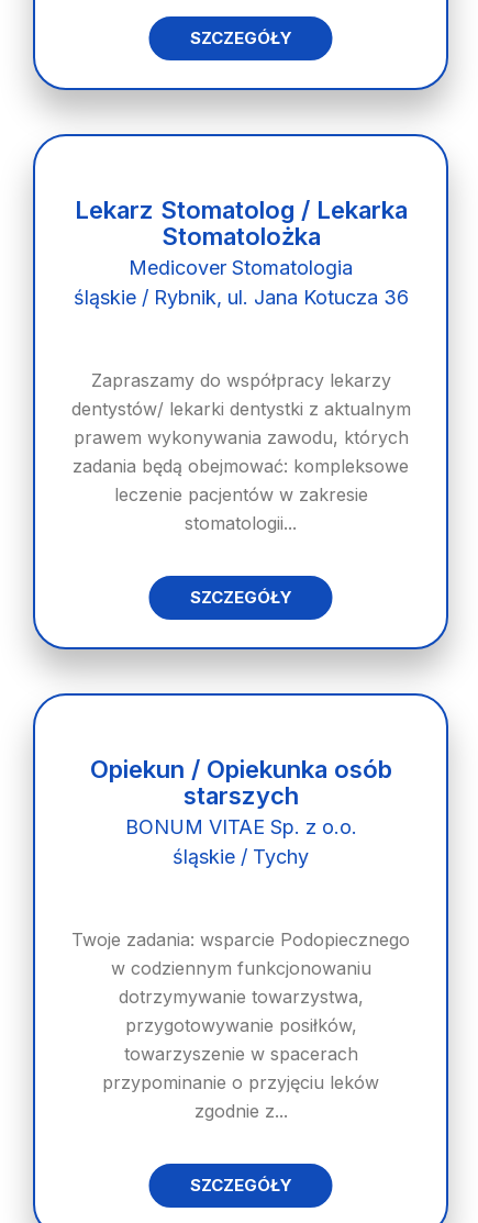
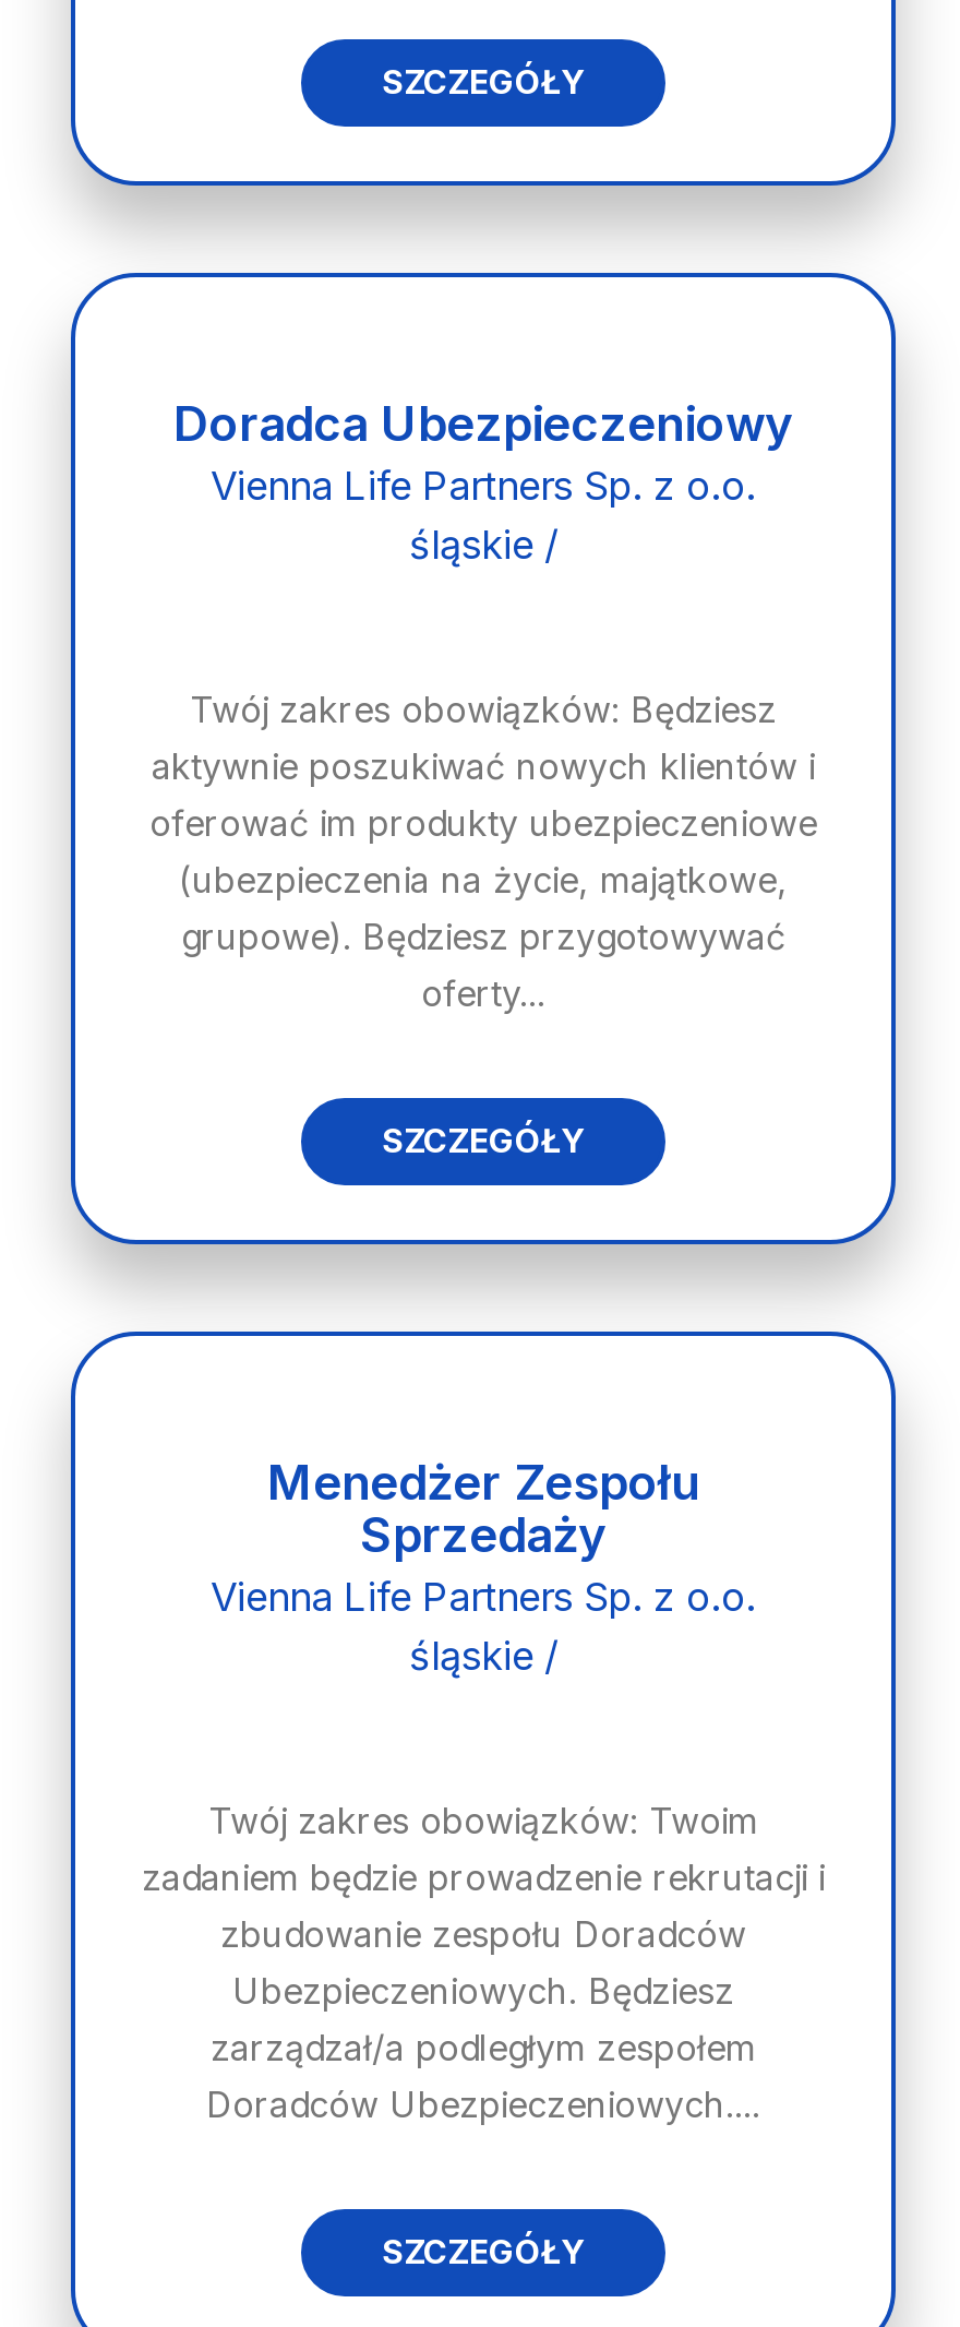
[73,196,408,309] Lekarz Stomatolog / Lekarka | Stomatolożka | Medicover Stomatologia | śląskie / Rybnik, ul. Jana Kotucza 36 -> [173,395,793,568] Doradca Ubezpieczeniowy | Vienna Life Partners Sp. z o.o. | śląskie /
[71,369,410,534] Zapraszamy do współpracy lekarzy | dentystów/ lekarki dentystki z aktualnym | prawem wykonywania zawodu, których | zadania będą obejmować: kompleksowe | leczenie pacjentów w zakresie | stomatologii... -> [149,688,817,1015] Twój zakres obowiązków: Będziesz | aktywnie poszukiwać nowych klientów i | oferować im produkty ubezpieczeniowe | (ubezpieczenia na życie, majątkowe, | grupowe). Będziesz przygotowywać | oferty...
[90,755,392,868] Opiekun / Opiekunka osób | starszych | BONUM VITAE Sp. z o.o. | śląskie / Tychy -> [211,1454,756,1679] Menedżer Zespołu | Sprzedaży | Vienna Life Partners Sp. z o.o. | śląskie /
[71,929,410,1122] Twoje zadania: wsparcie Podopiecznego | w codziennym funkcjonowaniu | dotrzymywanie towarzystwa, | przygotowywanie posiłków, | towarzyszenie w spacerach | przypominanie o przyjęciu leków | zgodnie z... -> [142,1799,825,2126] Twój zakres obowiązków: Twoim | zadaniem będzie prowadzenie rekrutacji i | zbudowanie zespołu Doradców | Ubezpieczeniowych. Będziesz | zarządzał/a podległym zespołem | Doradców Ubezpieczeniowych....

